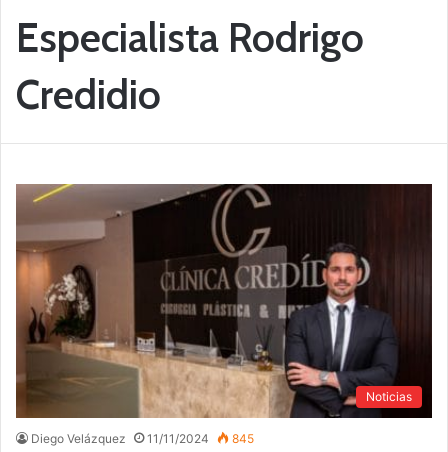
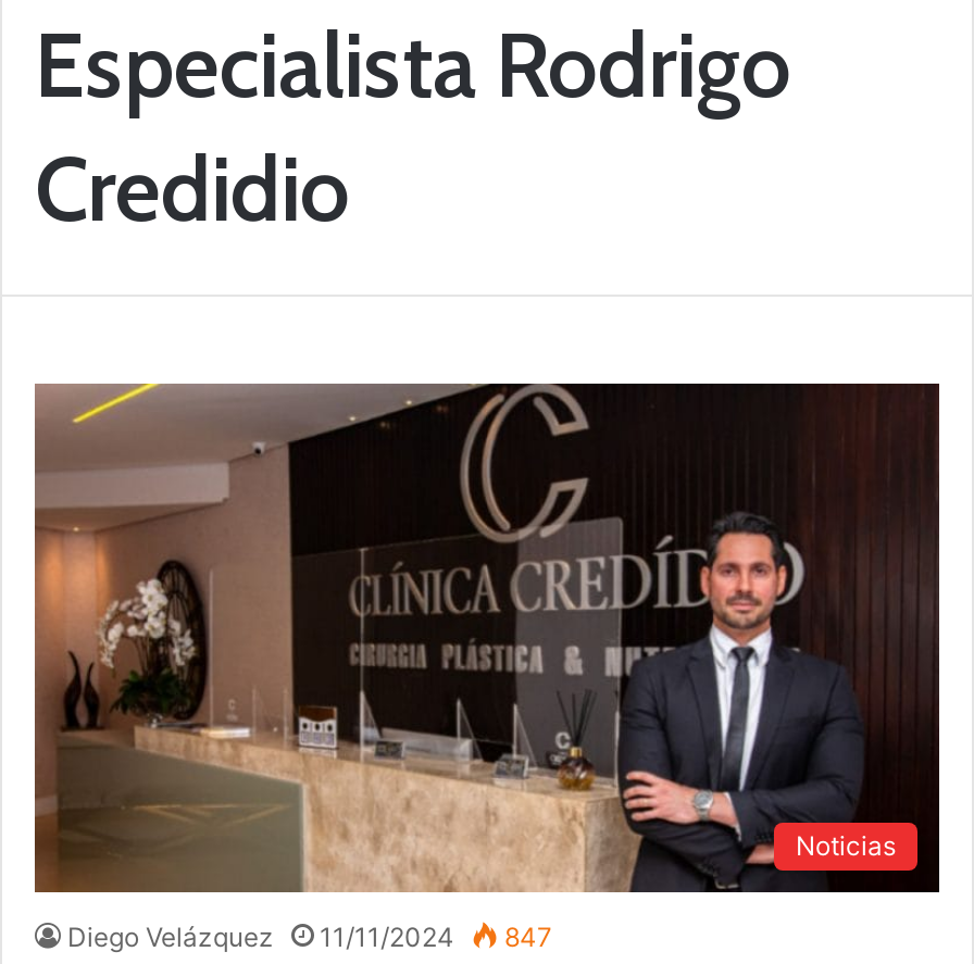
[31,431,254,446] Diego Velázquez 11/11/2024 845 -> [67,920,552,953] Diego Velázquez 11/11/2024 847

